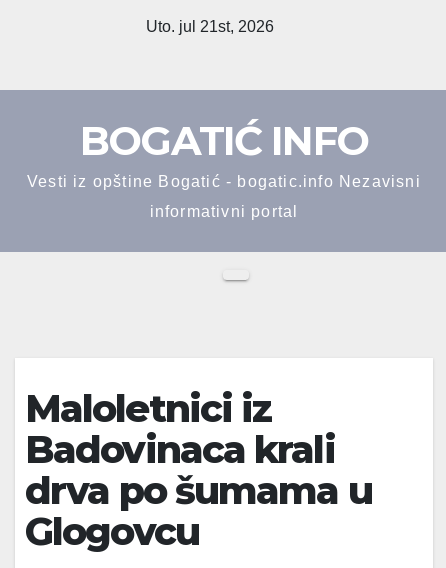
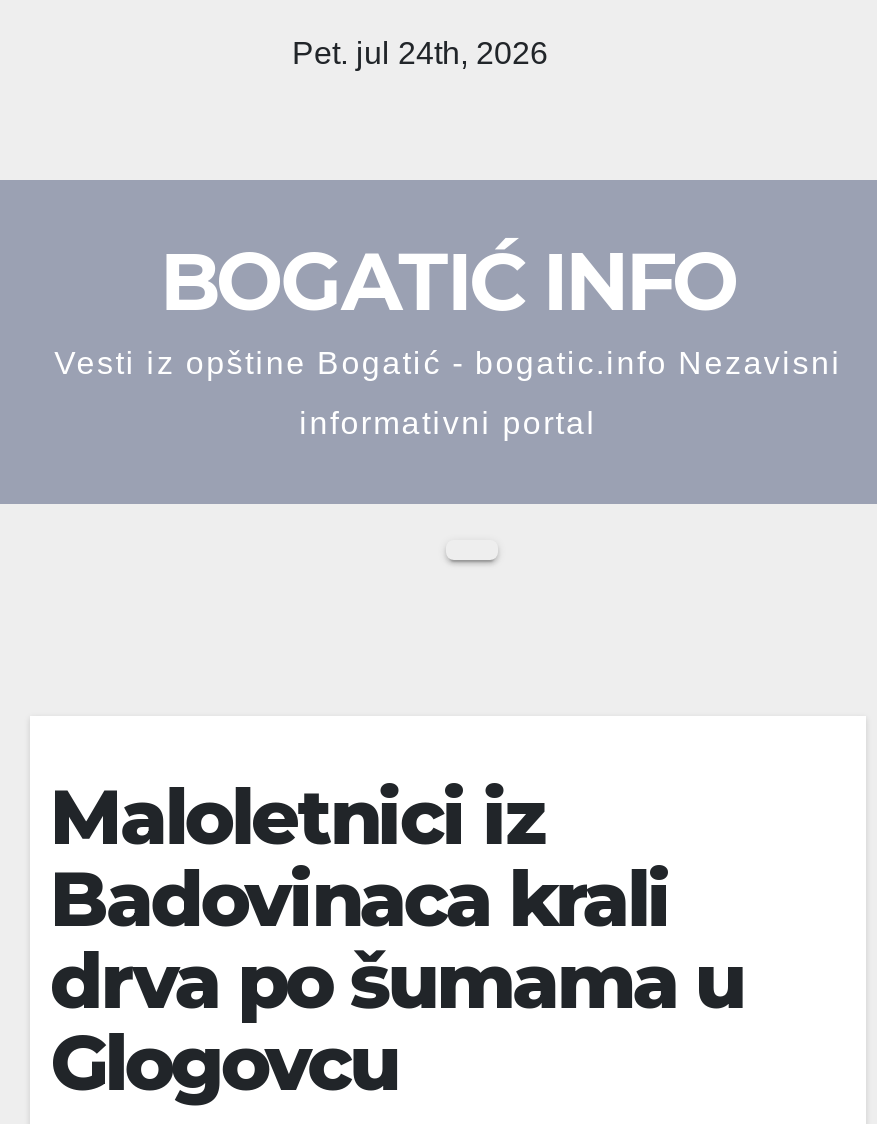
[146,18,274,35] Uto. jul 21st, 2026 -> [292,36,548,70] Pet. jul 24th, 2026

